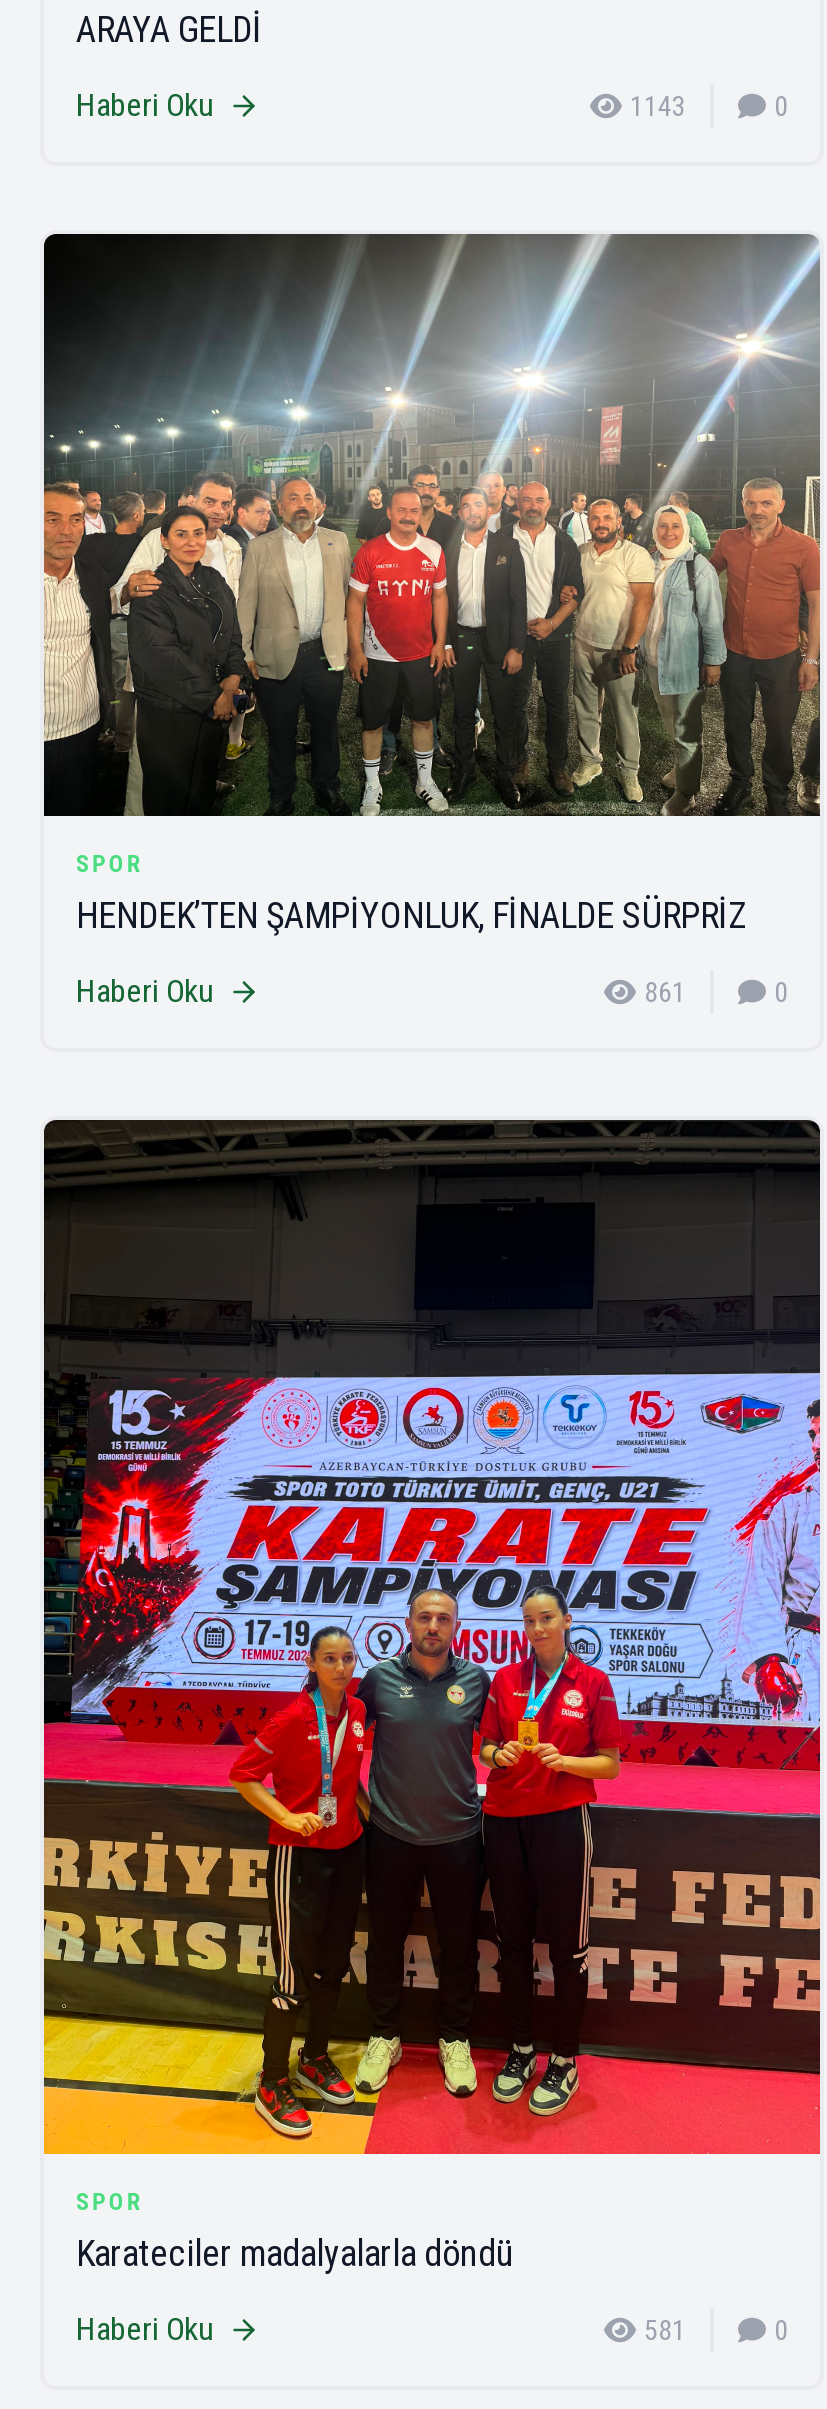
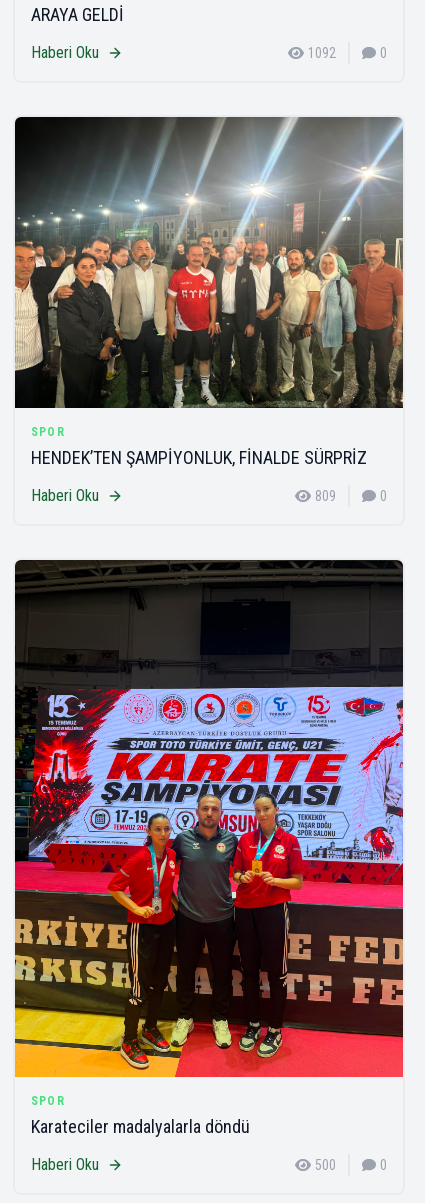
[630,90,686,122] 1143 -> [308,45,336,61] 1092
[644,976,686,1008] 861 -> [315,488,336,504] 809
[644,2315,686,2347] 581 -> [315,1157,336,1173] 500

